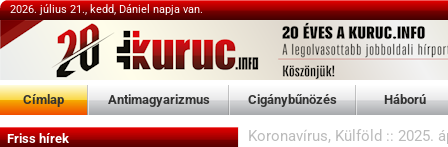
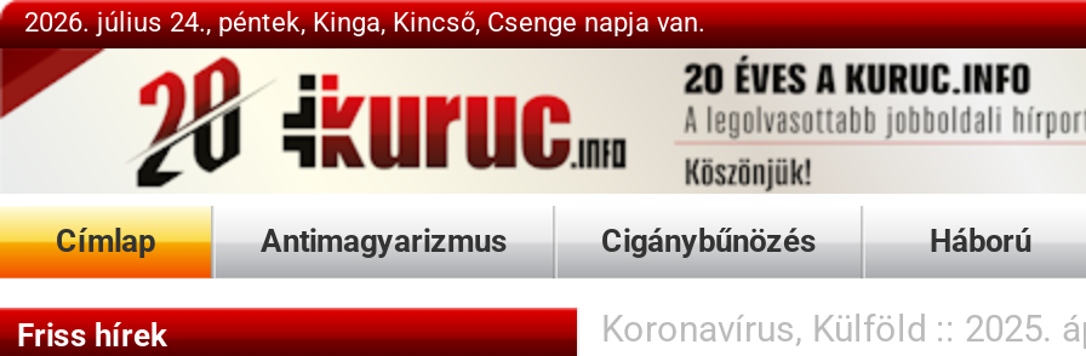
[10,3,203,16] 2026. július 21., kedd, Dániel napja van. -> [24,7,705,39] 2026. július 24., péntek, Kinga, Kincső, Csenge napja van.

